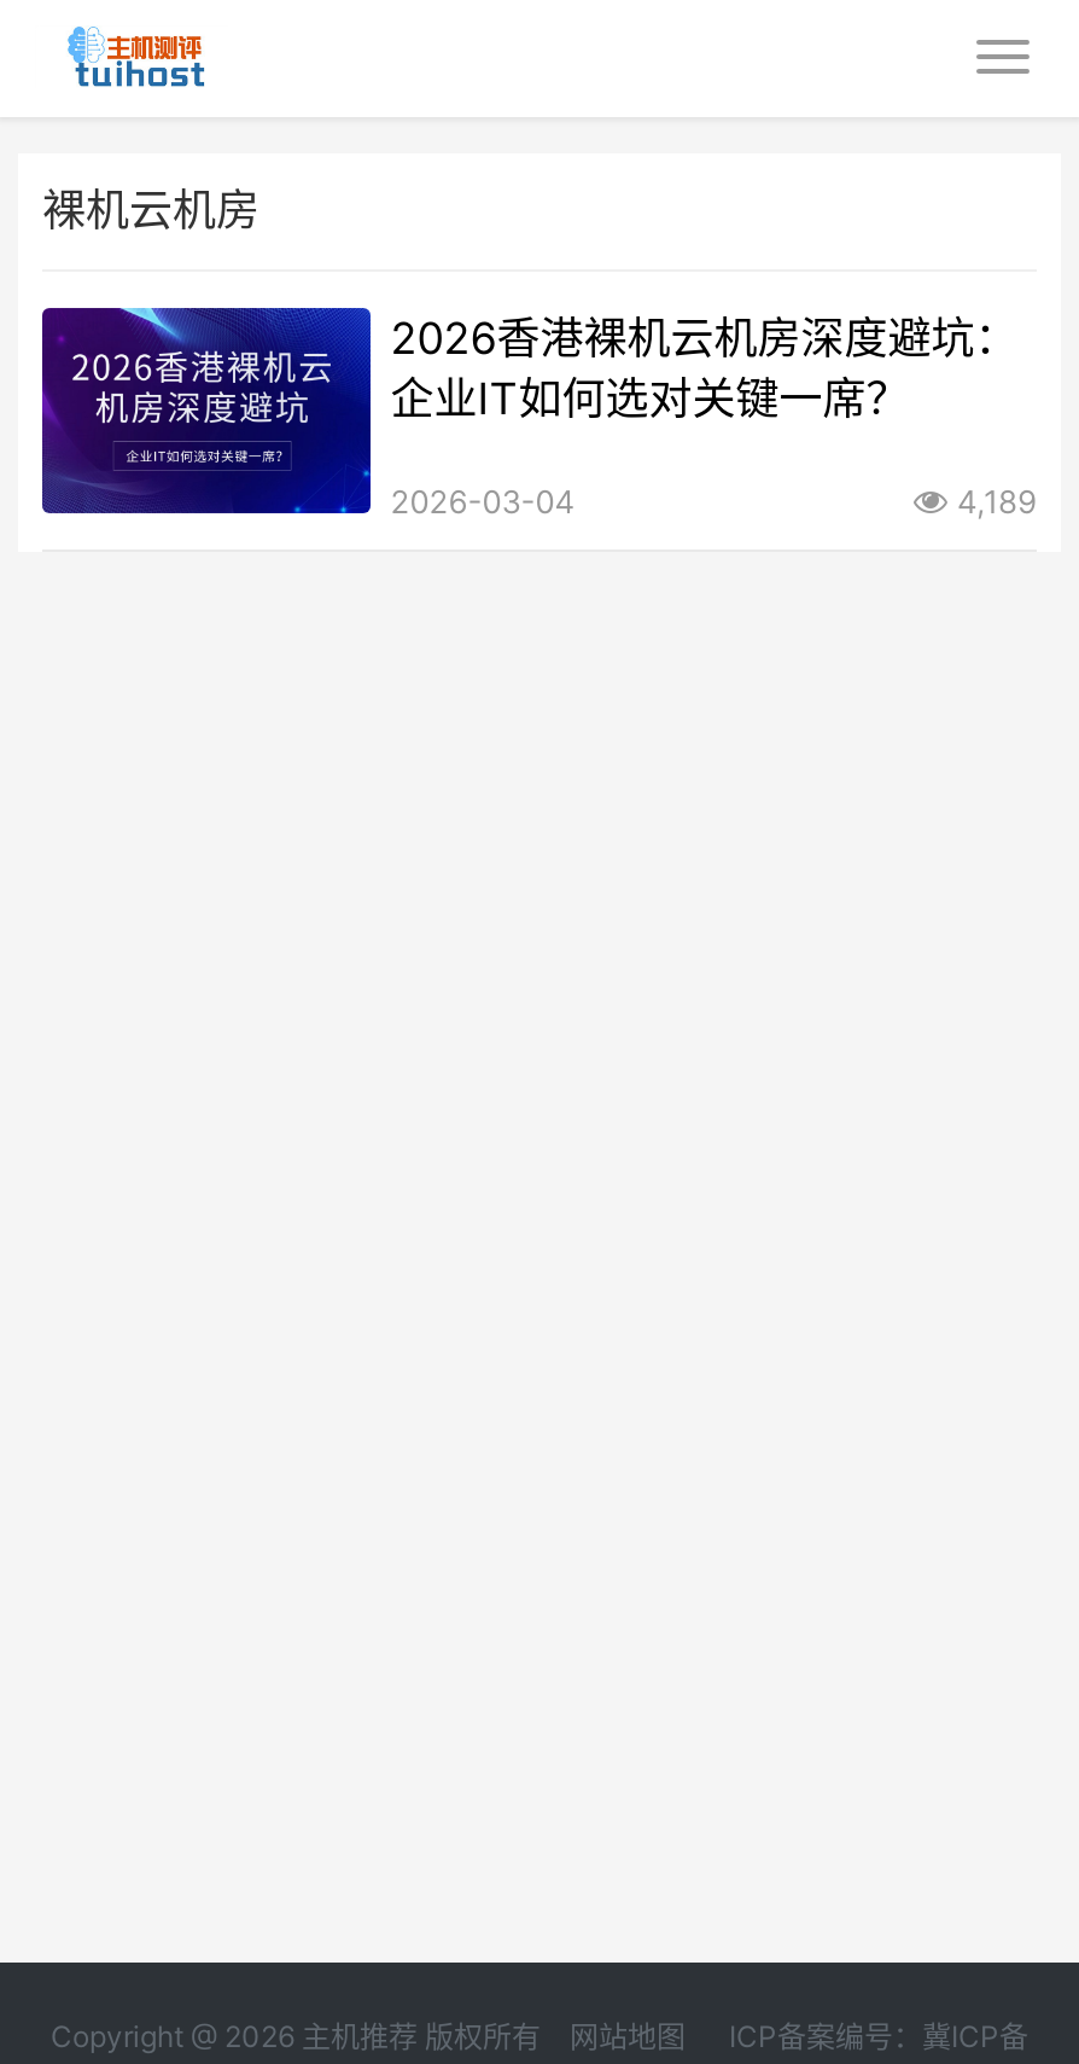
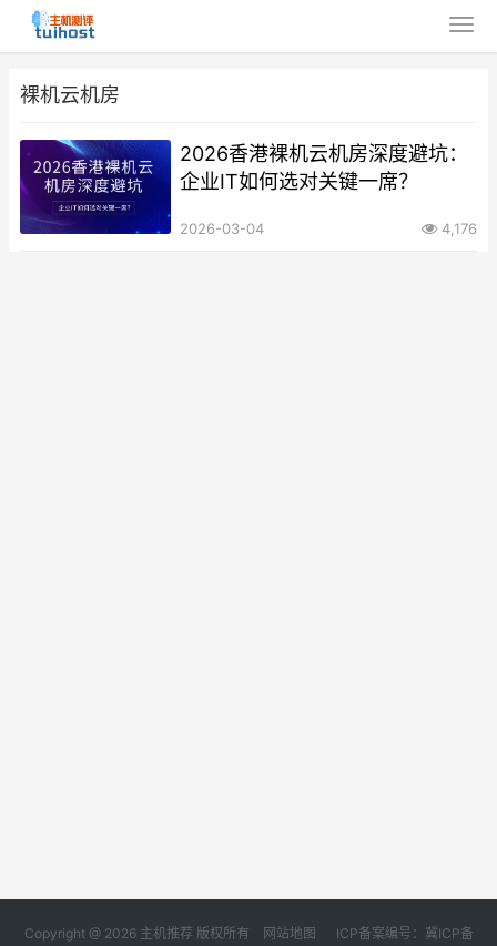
[947,482,1037,521] 4,189 -> [437,220,477,237] 4,176

